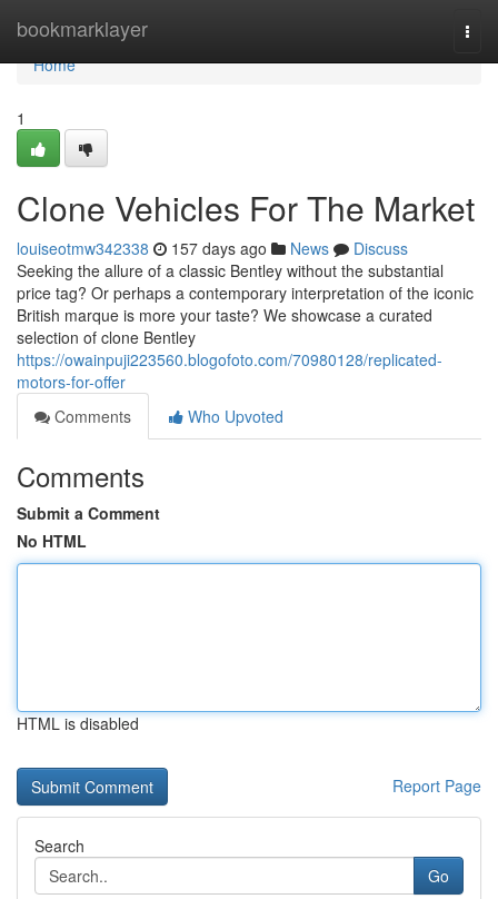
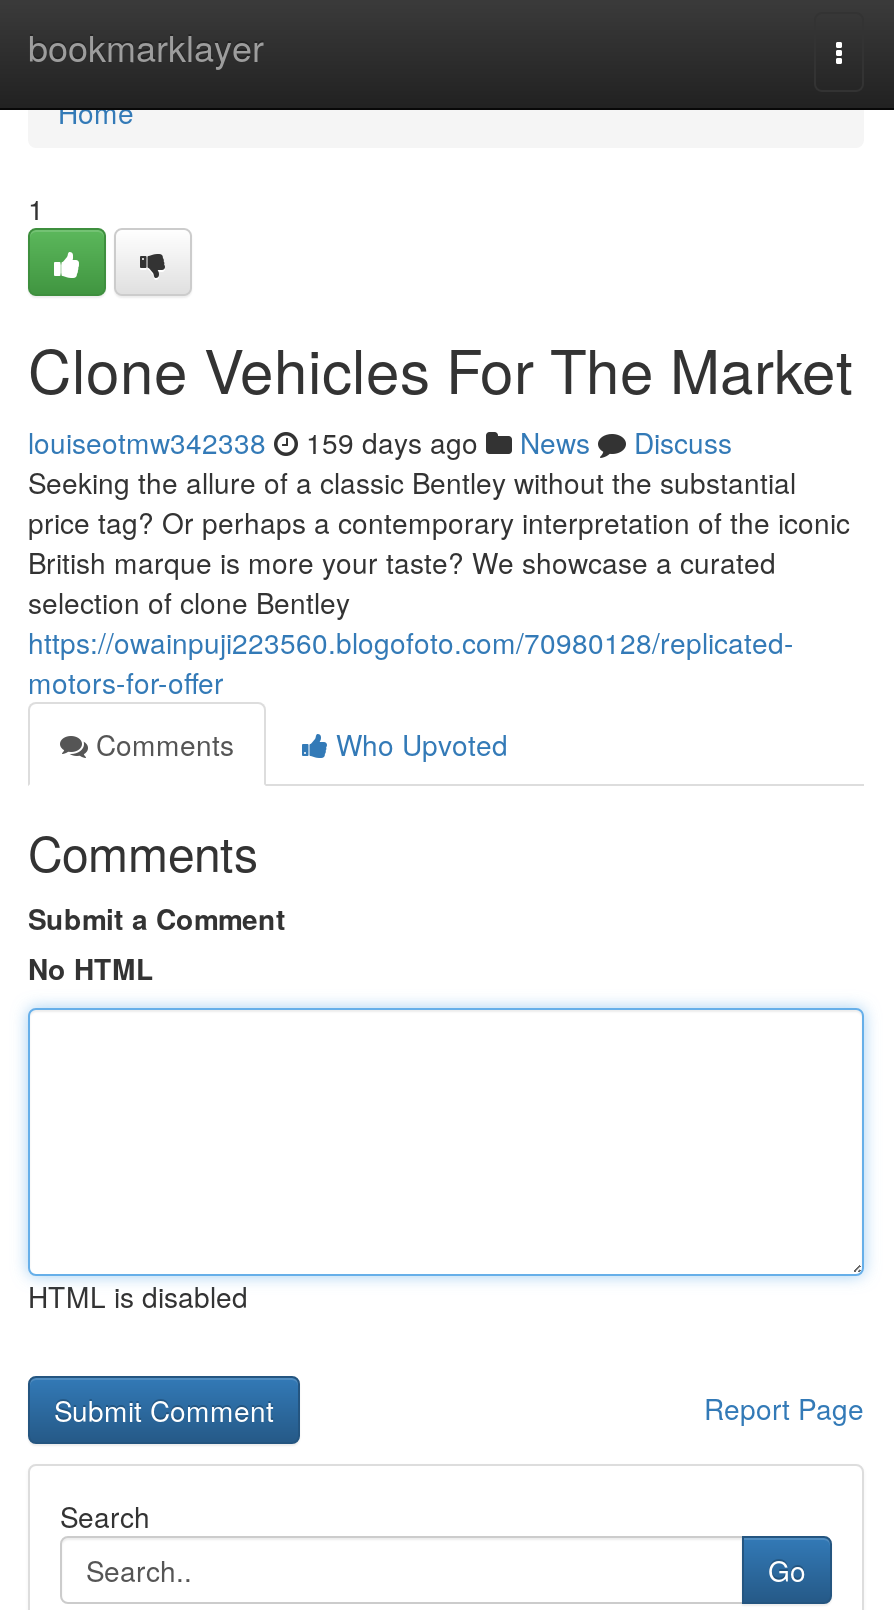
[17,237,408,259] louiseotmw342338 157 days ago News Discuss -> [28,422,732,462] louiseotmw342338 159 days ago News Discuss

